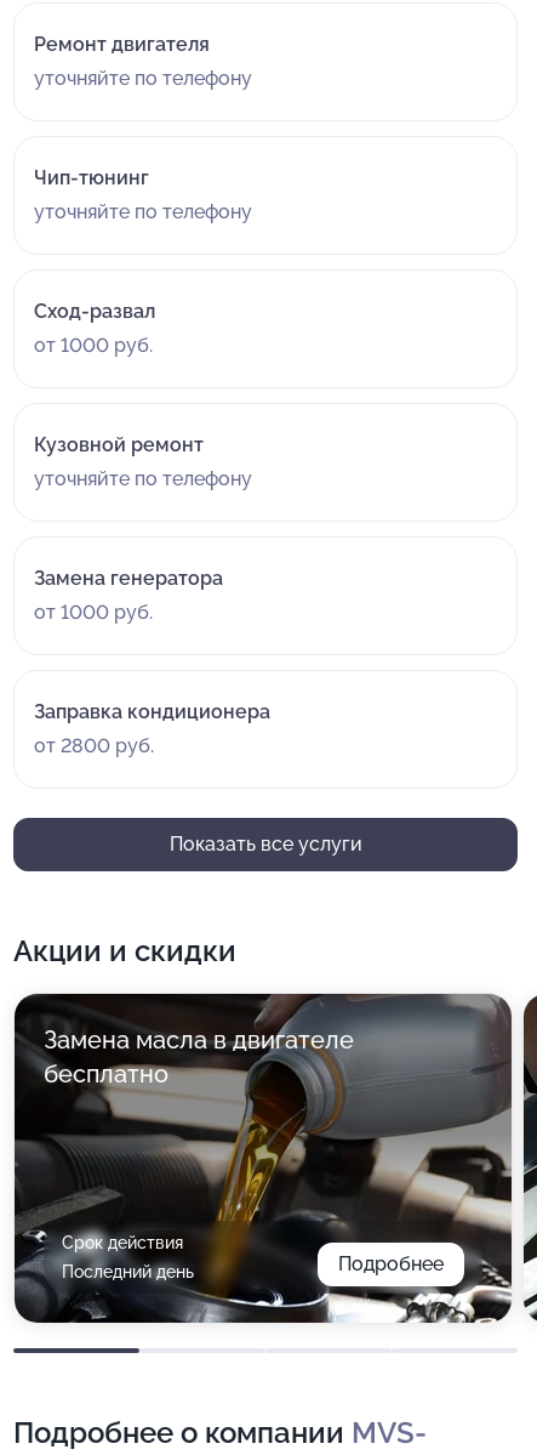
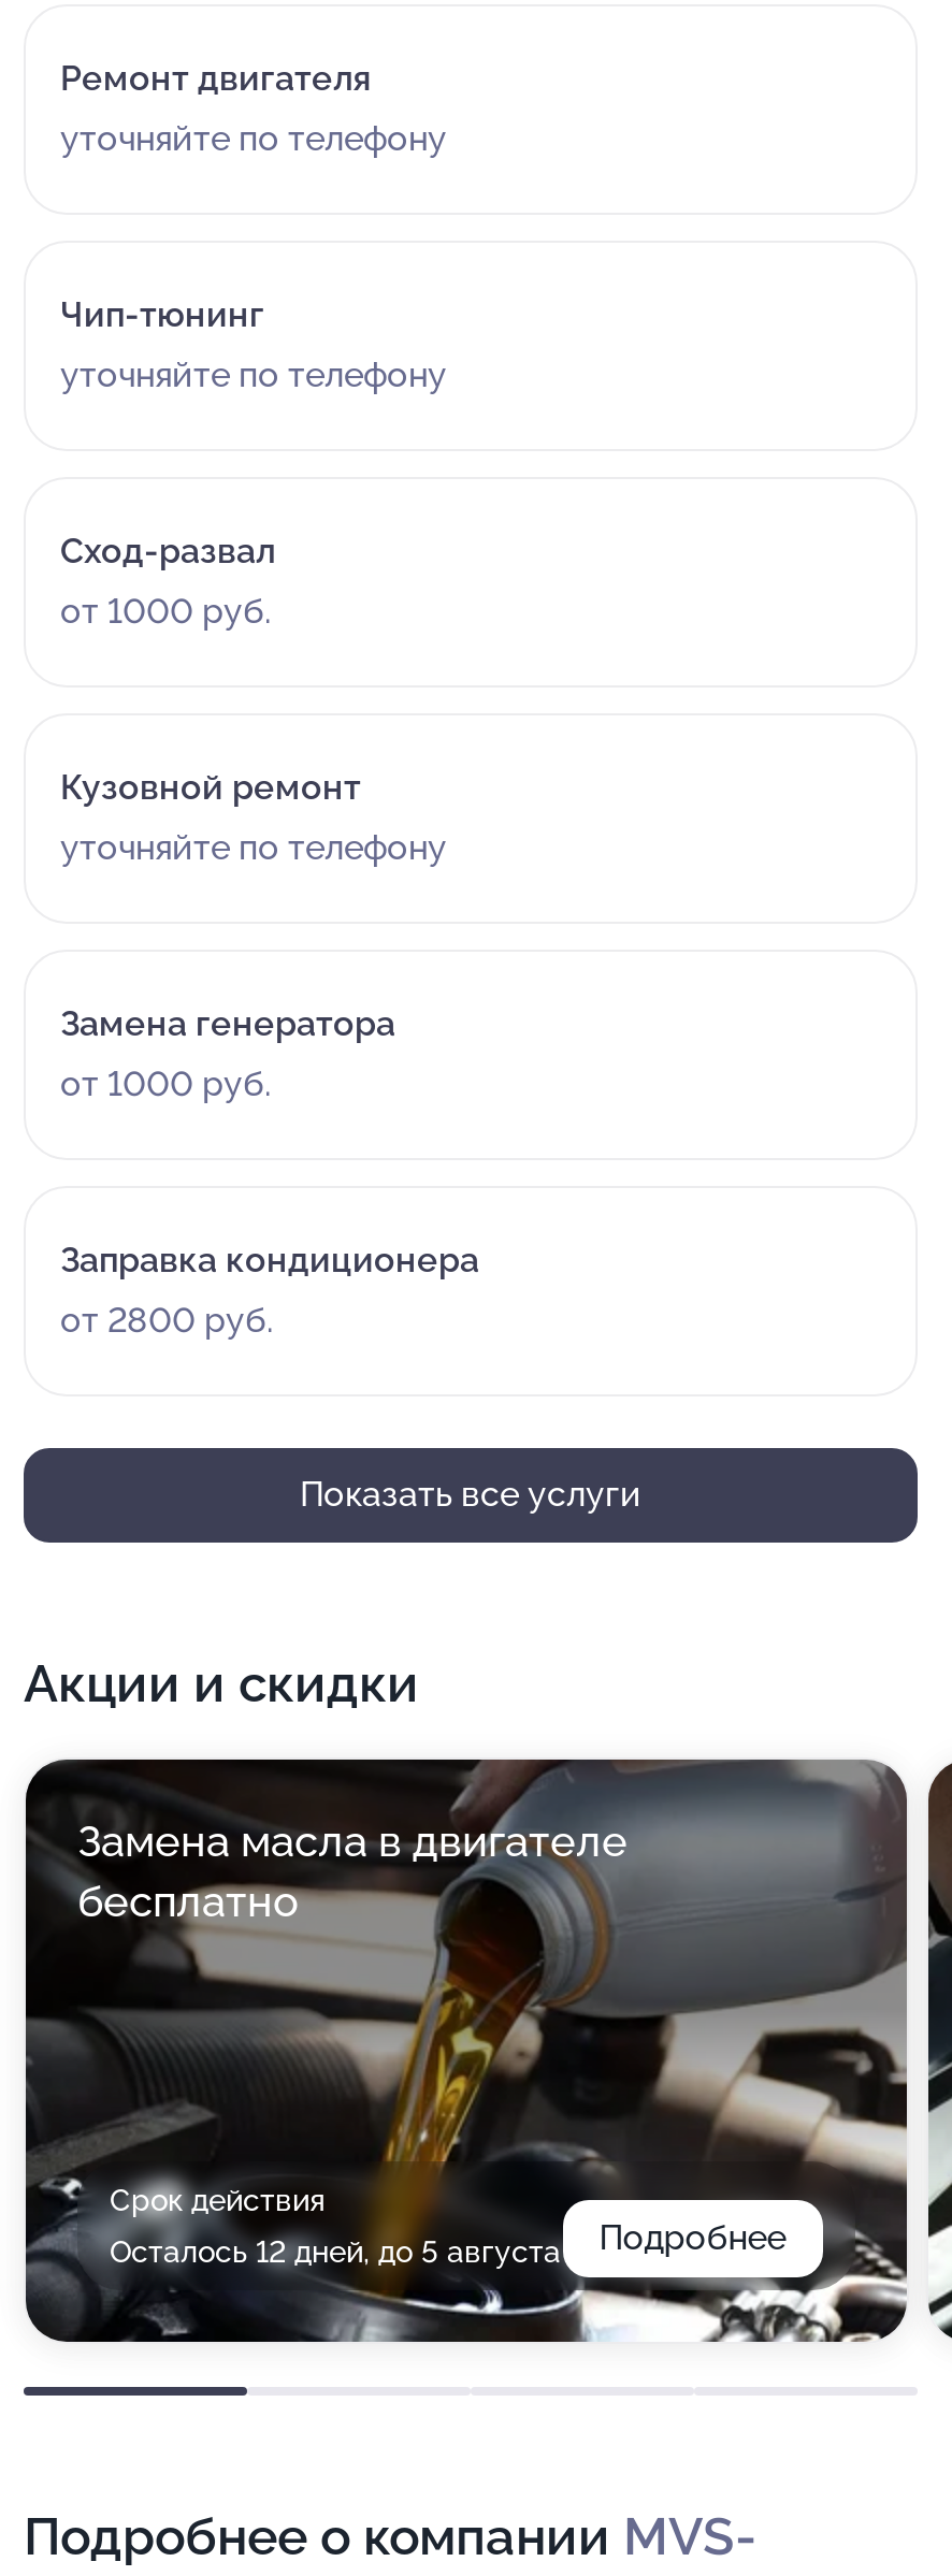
[62,1262,194,1281] Последний день -> [110,2234,561,2269] Осталось 12 дней, до 5 августа

